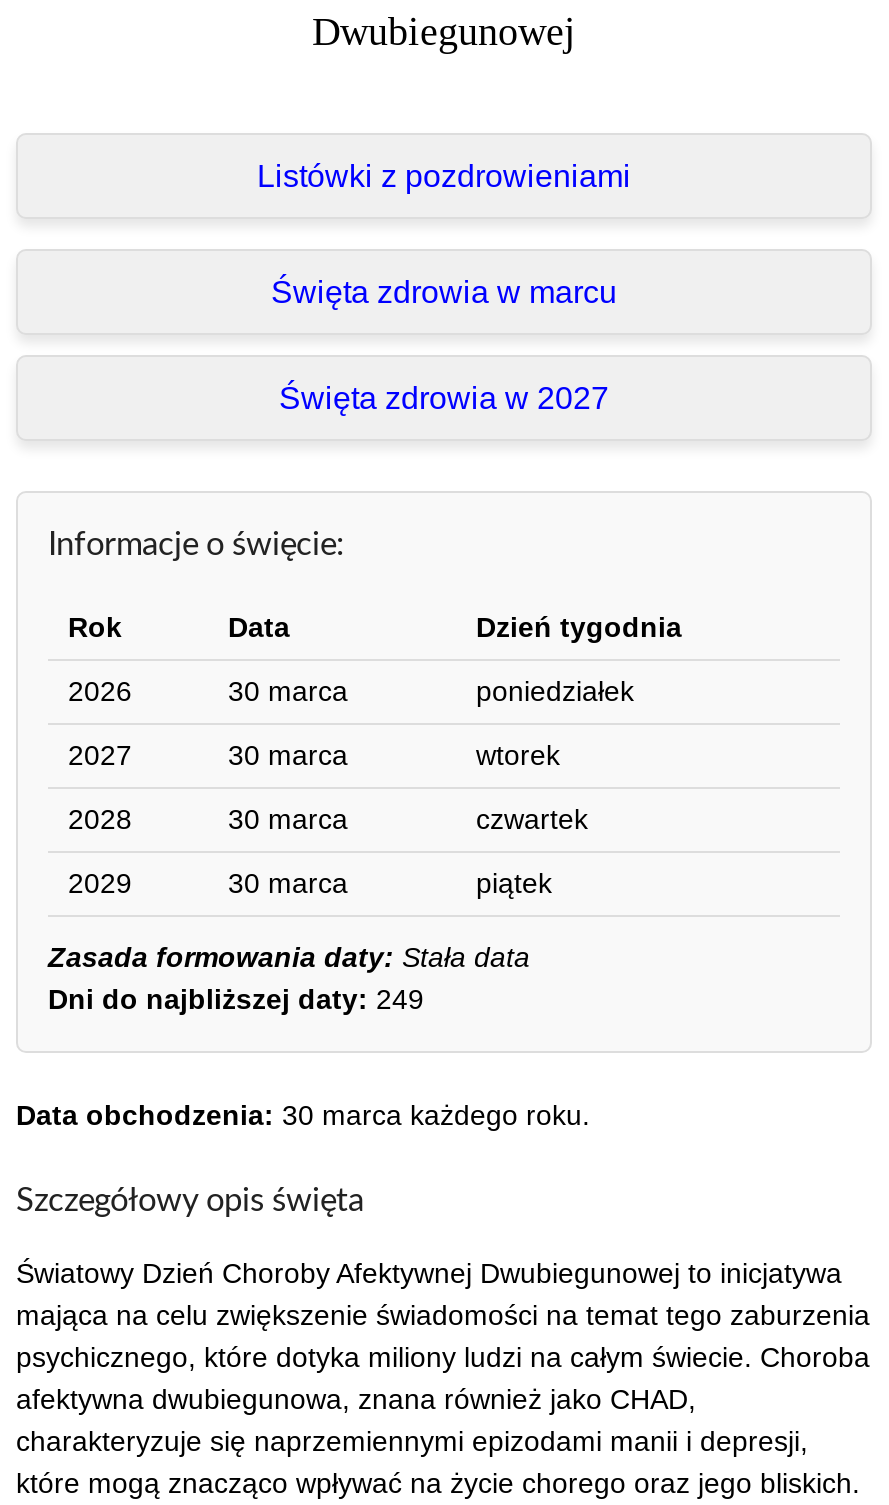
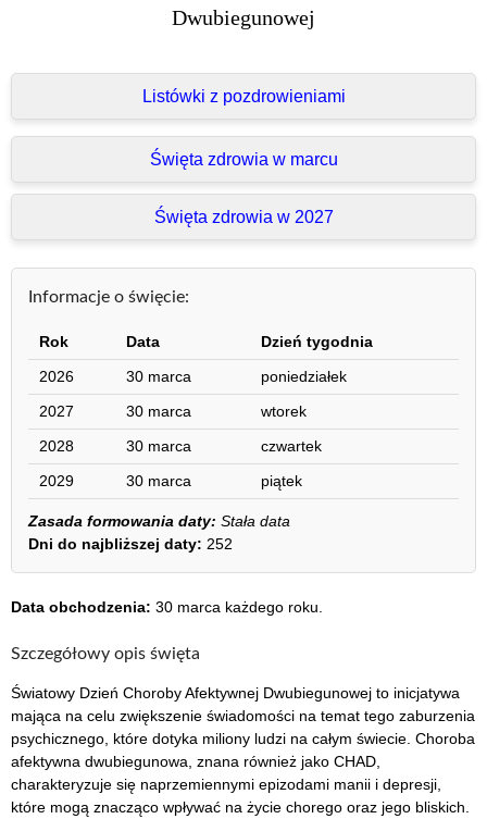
[48,983,424,1015] Dni do najbliższej daty: 249 -> [28,535,233,553] Dni do najbliższej daty: 252

